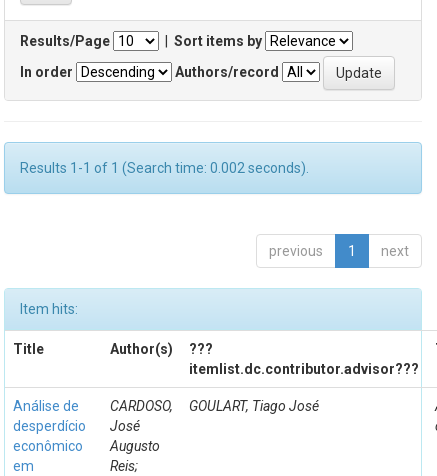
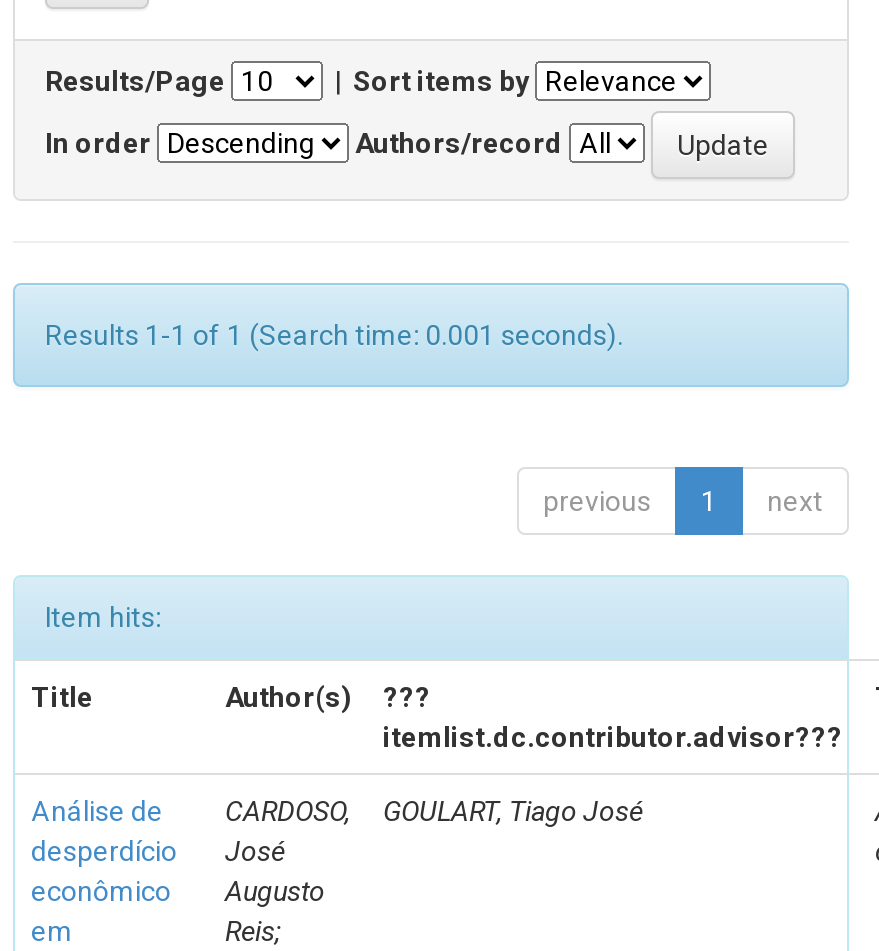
[20,160,309,176] Results 1-1 of 1 (Search time: 0.002 seconds). -> [45,319,623,351] Results 1-1 of 1 (Search time: 0.001 seconds).

